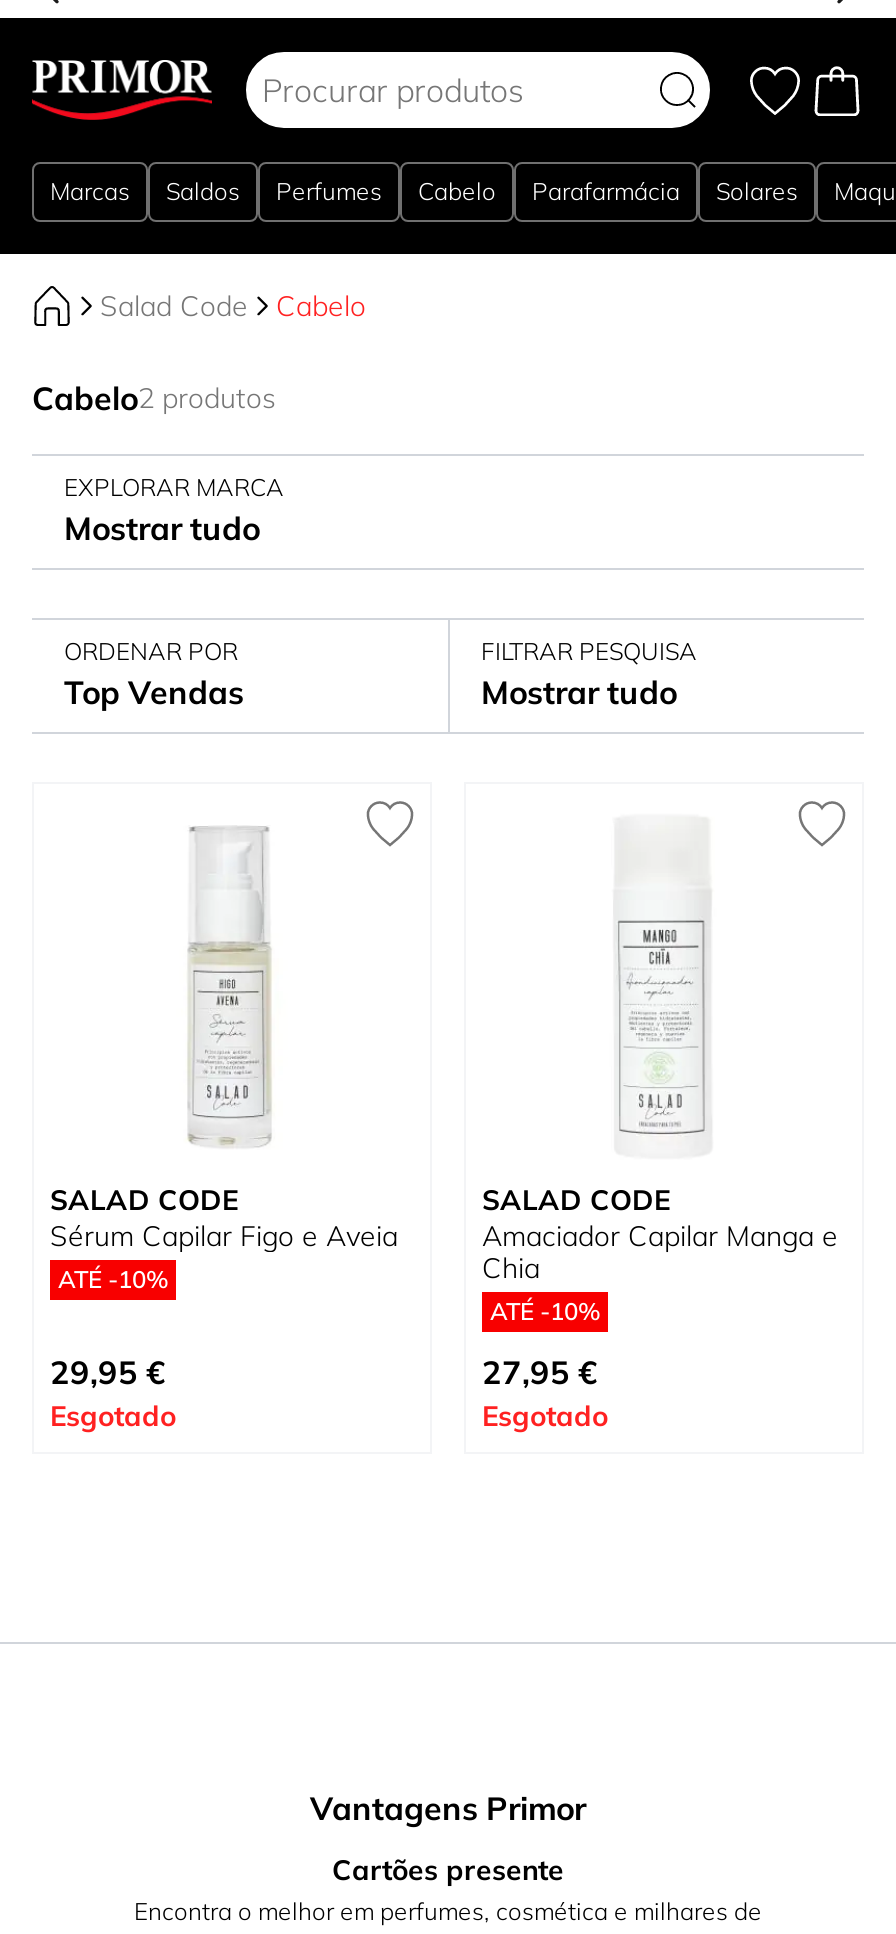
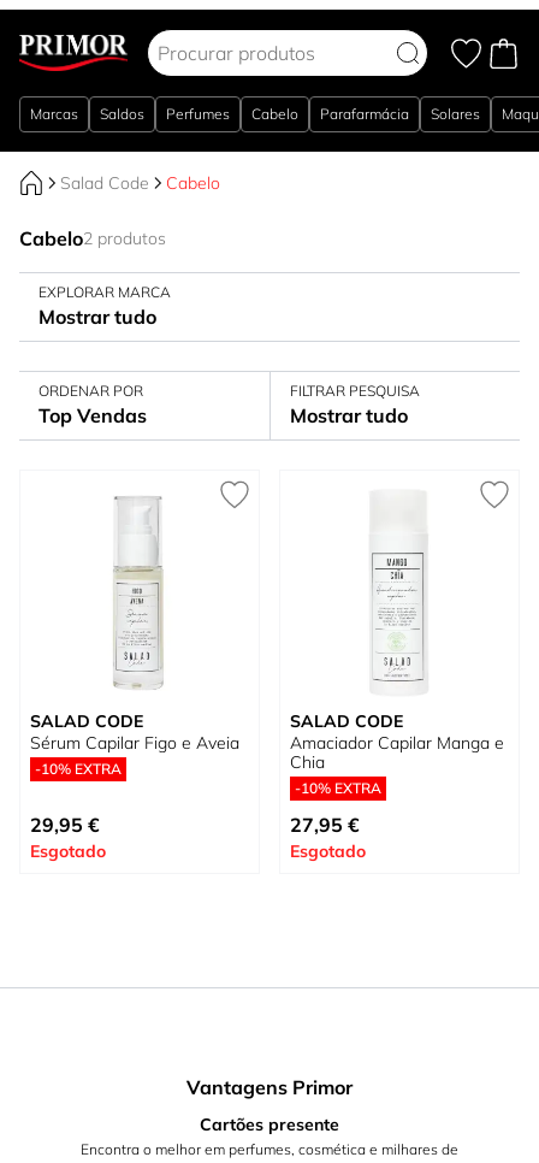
[58,1264,168,1294] ATÉ -10% -> [35,760,122,778] -10% EXTRA
[490,1296,600,1326] ATÉ -10% -> [295,779,381,797] -10% EXTRA

